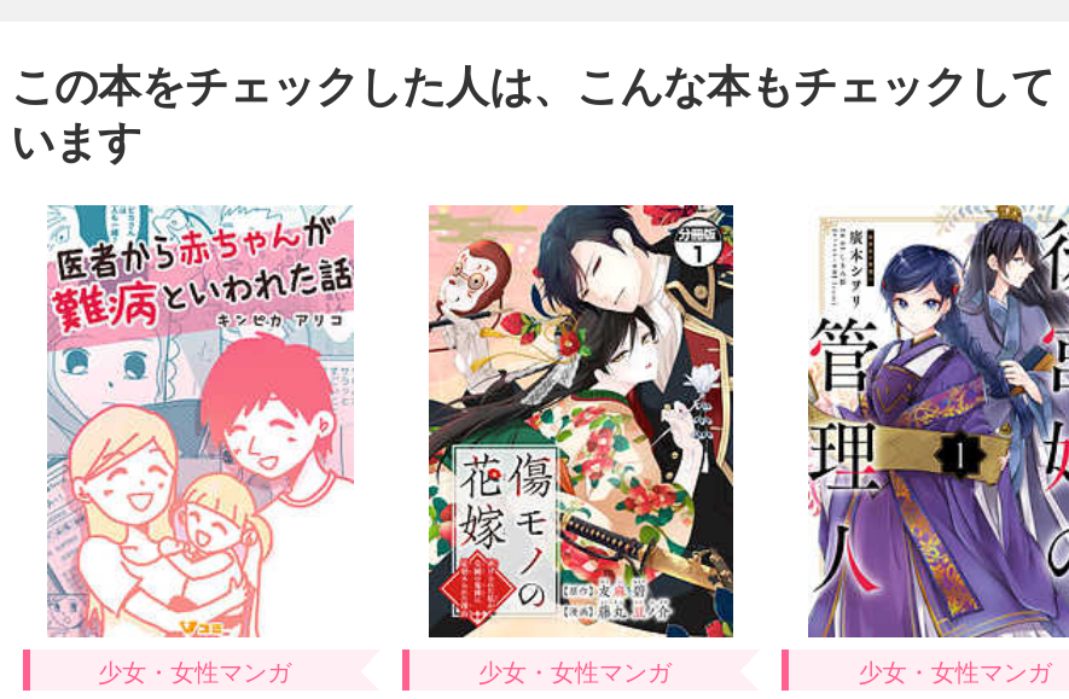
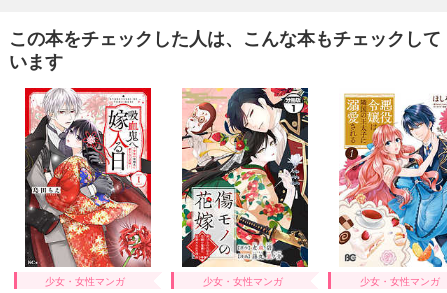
[45,203,354,637] [image] -> [24,87,152,268] [image]
[806,203,1062,640] [image] -> [338,88,444,268] [image]

